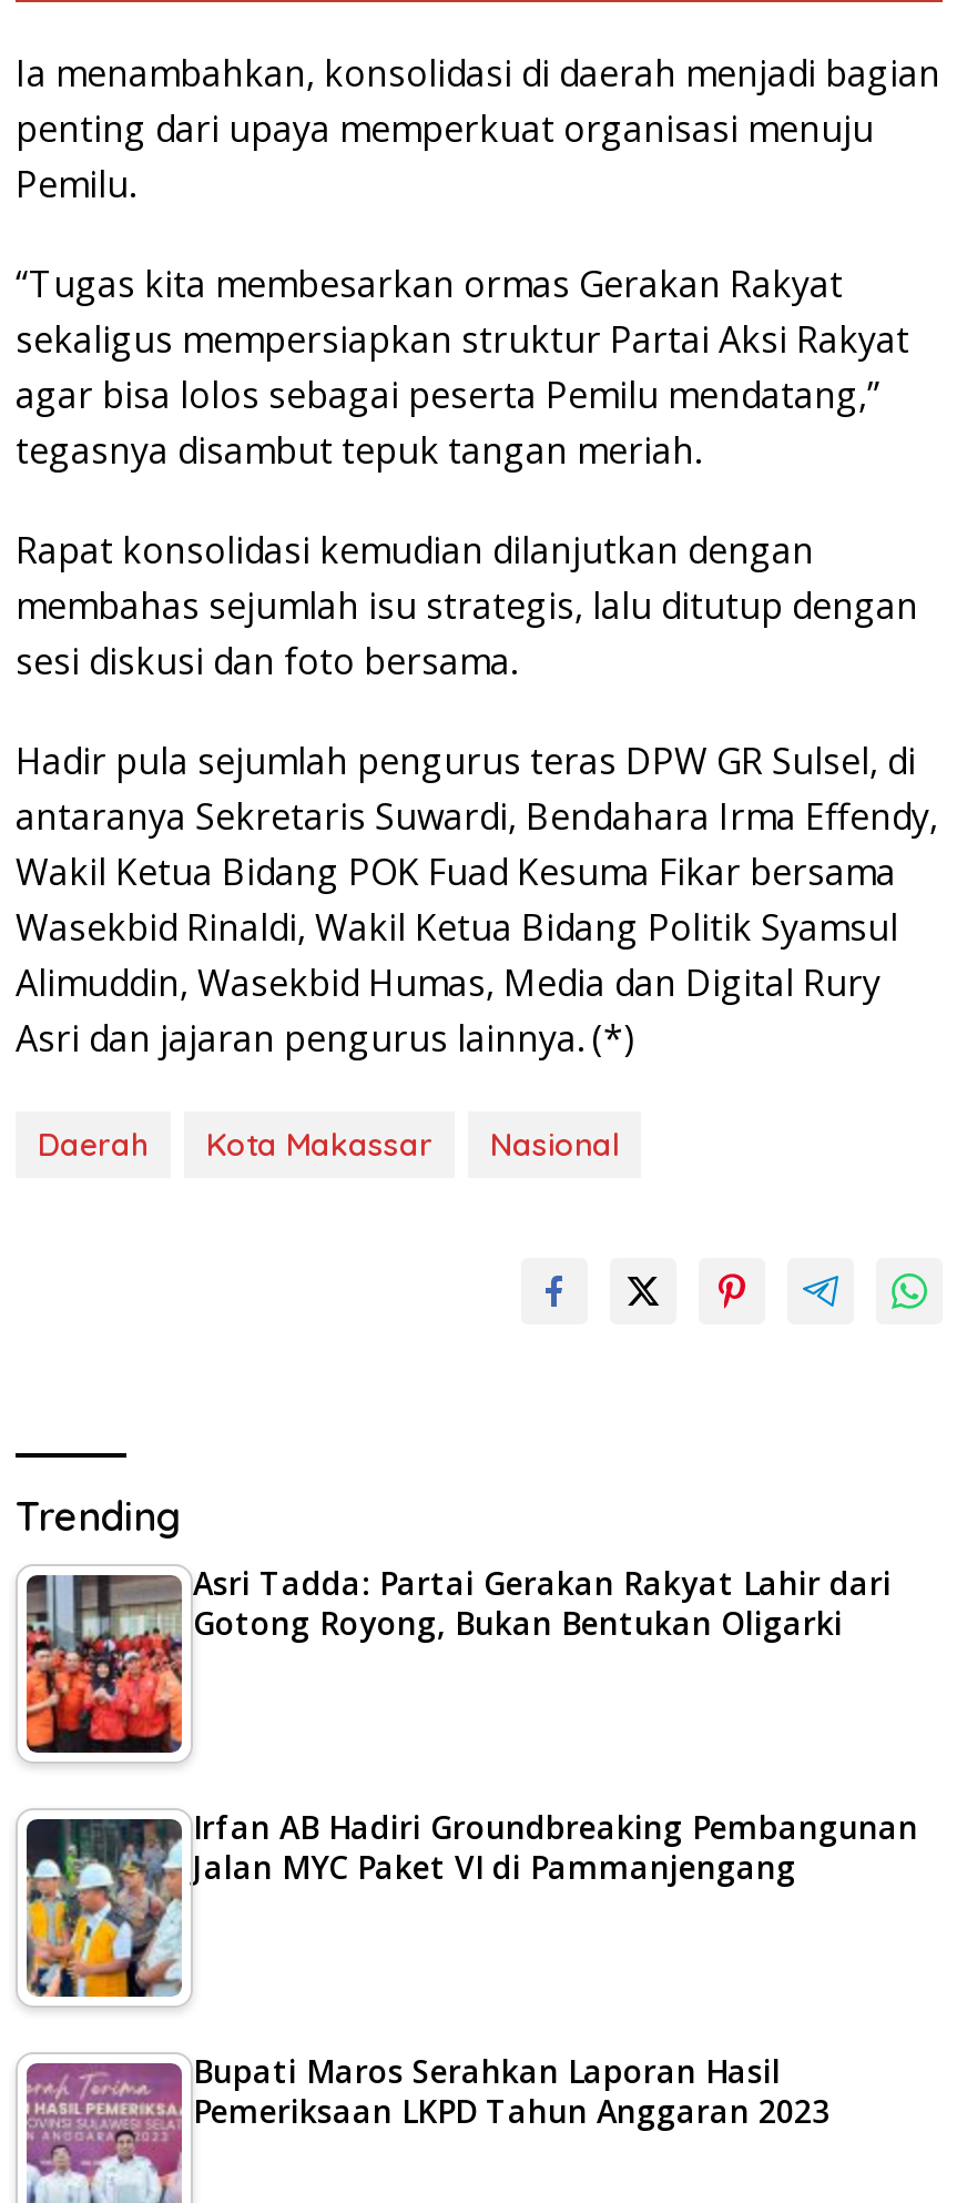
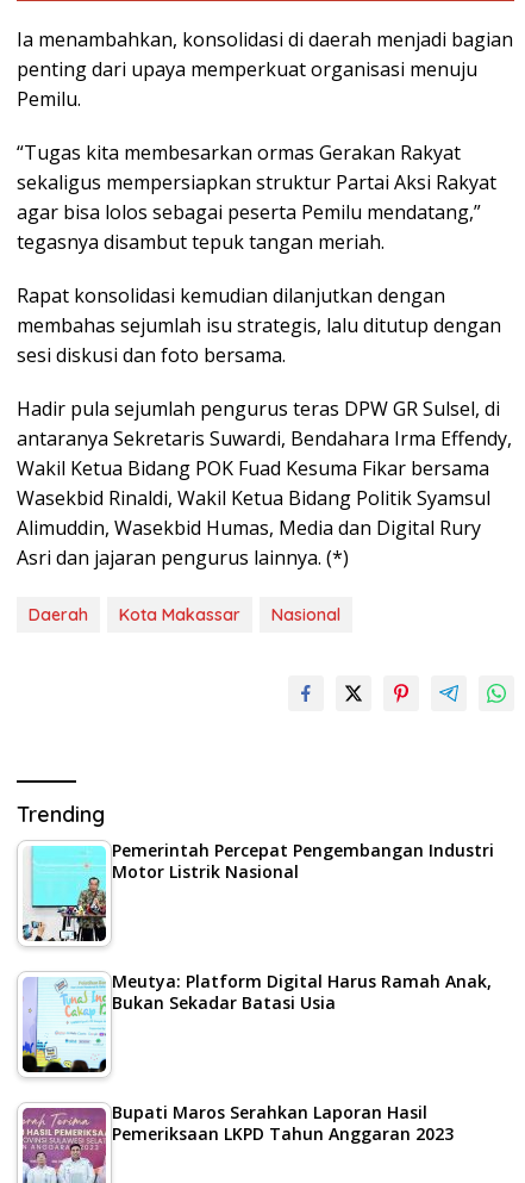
[24,1563,892,1755] [image] | Asri Tadda: Partai Gerakan Rakyat Lahir dari | Gotong Royong, Bukan Bentukan Oligarki -> [21,839,494,942] [image] | Pemerintah Percepat Pengembangan Industri | Motor Listrik Nasional
[24,1807,918,1999] [image] | Irfan AB Hadiri Groundbreaking Pembangunan | Jalan MYC Paket VI di Pammanjengang -> [21,970,492,1073] [image] | Meutya: Platform Digital Harus Ramah Anak, | Bukan Sekadar Batasi Usia

